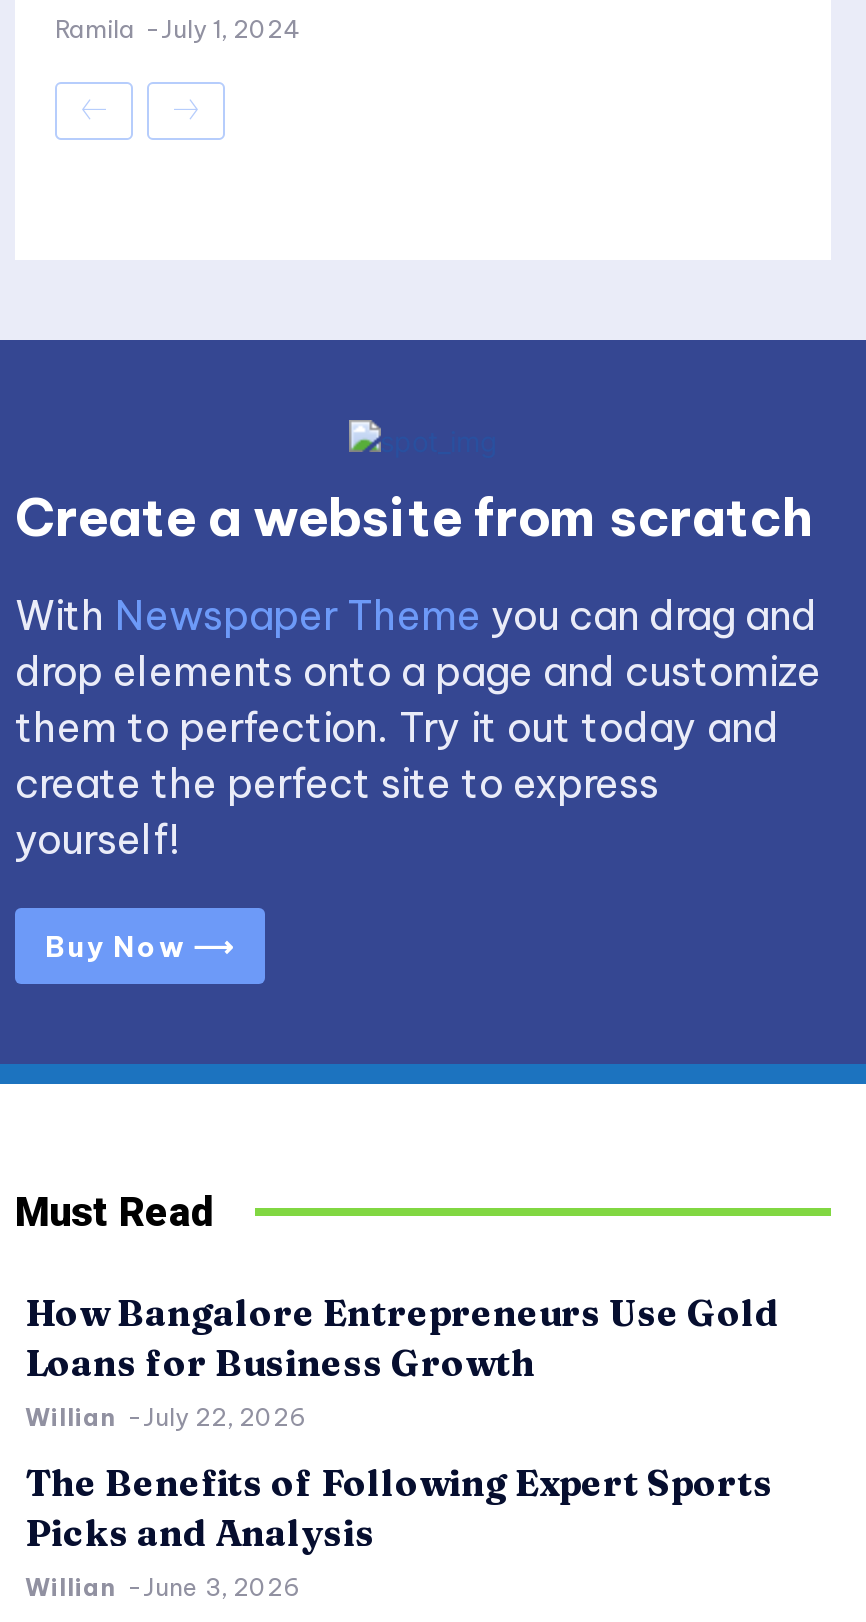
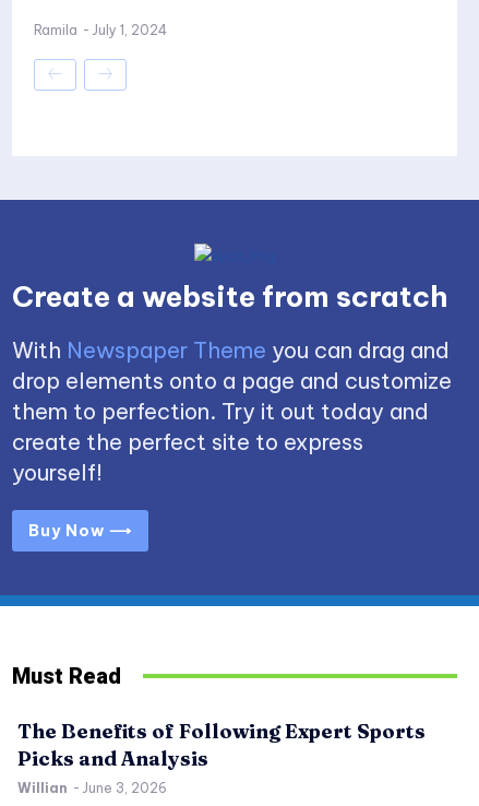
[25,1289,779,1431] How Bangalore Entrepreneurs Use Gold | Loans for Business Growth | Willian - July 22, 2026 -> none

